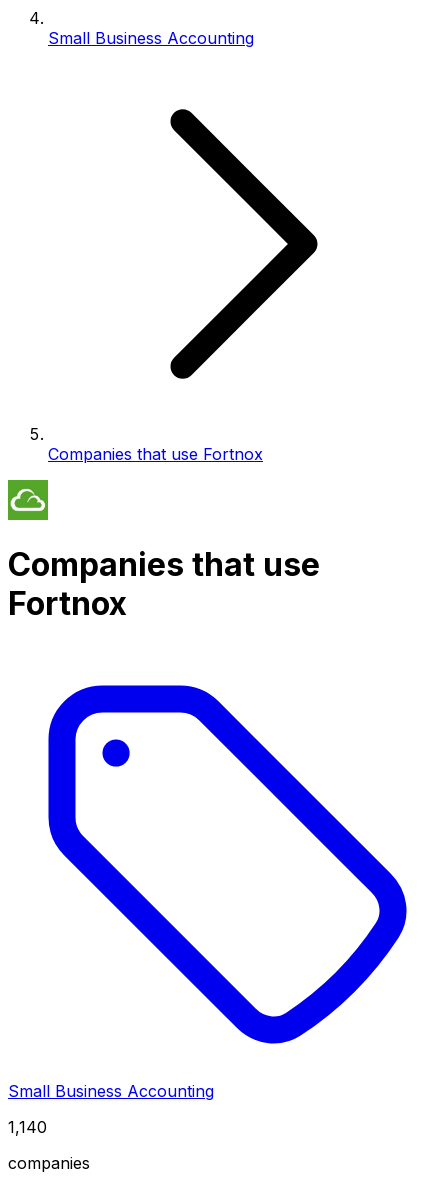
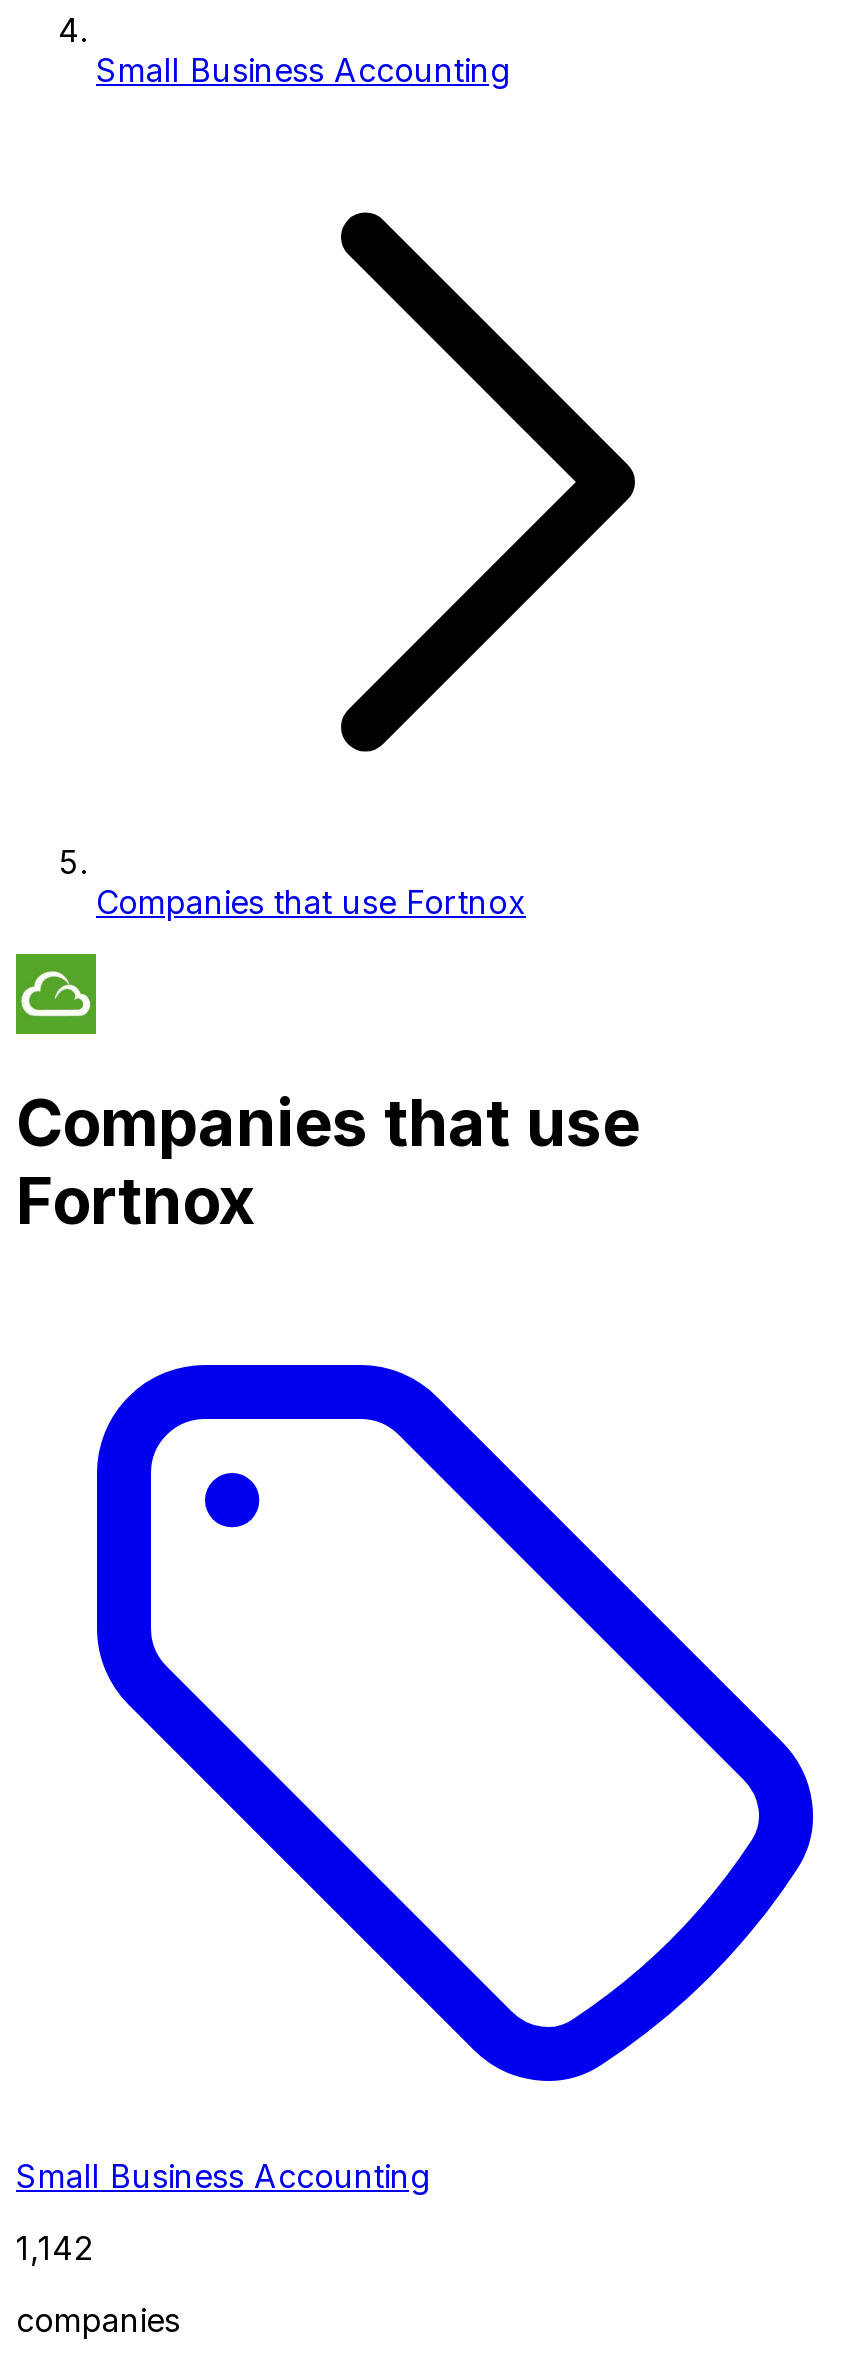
[8,1117,47,1137] 1,140 -> [16,2228,92,2268] 1,142

